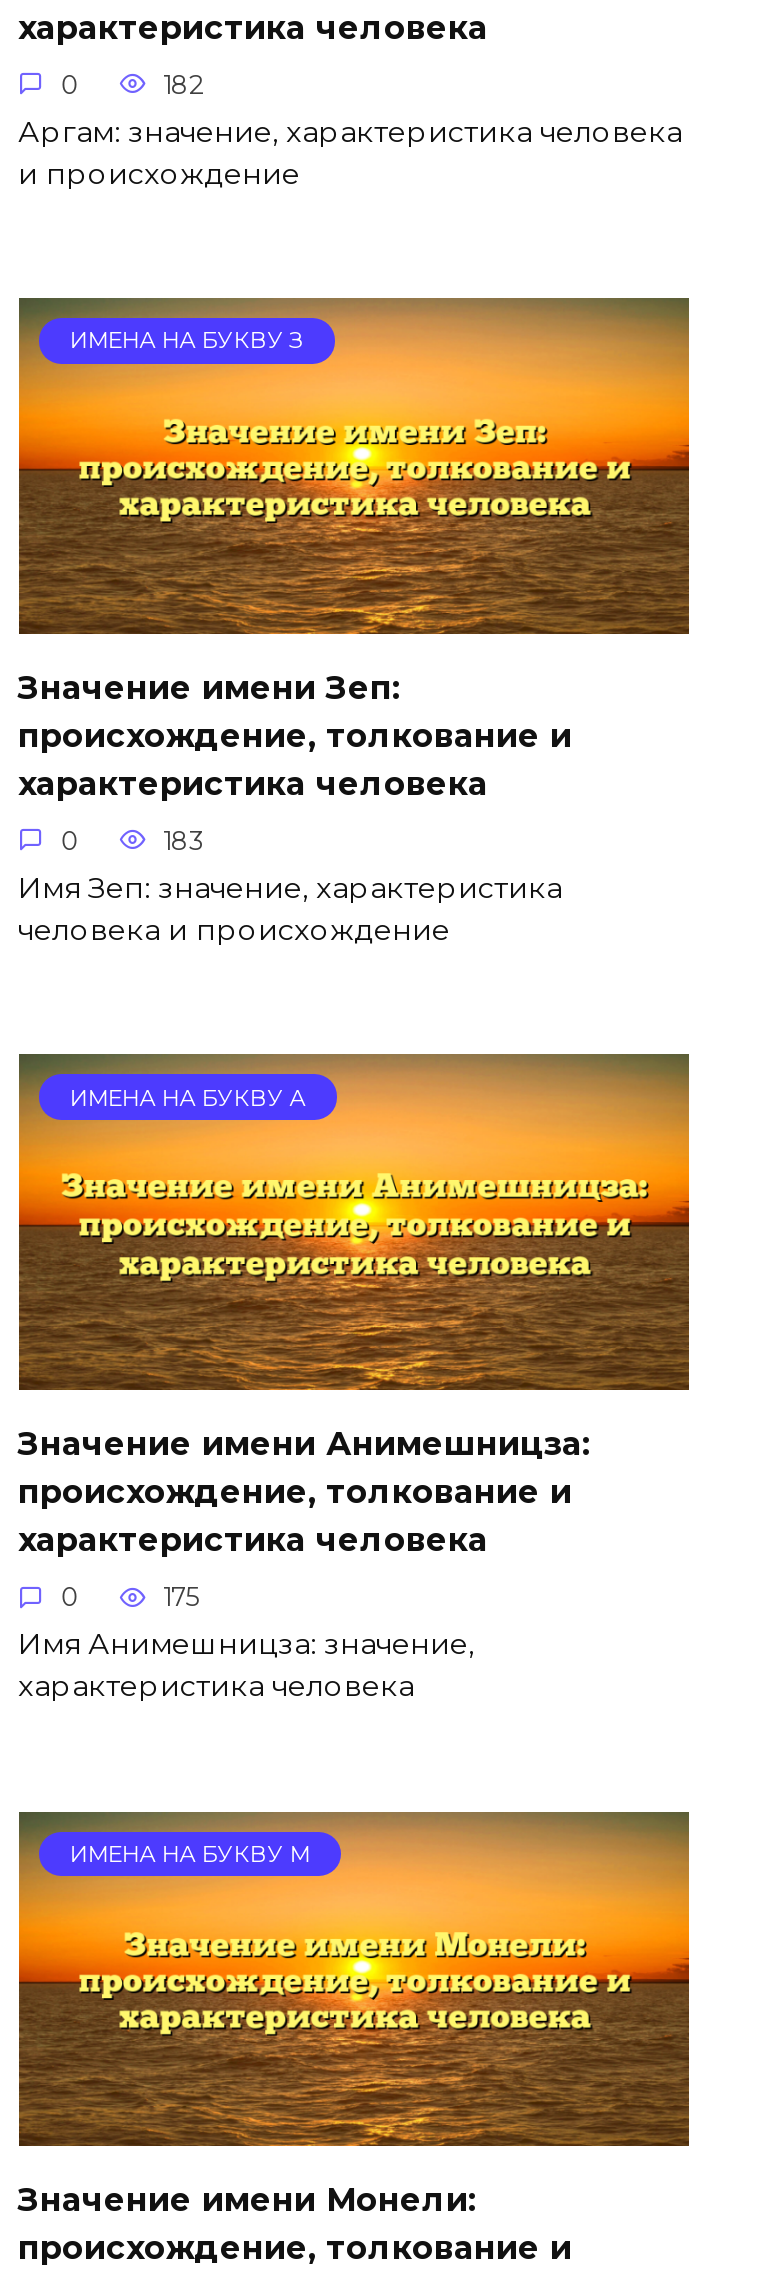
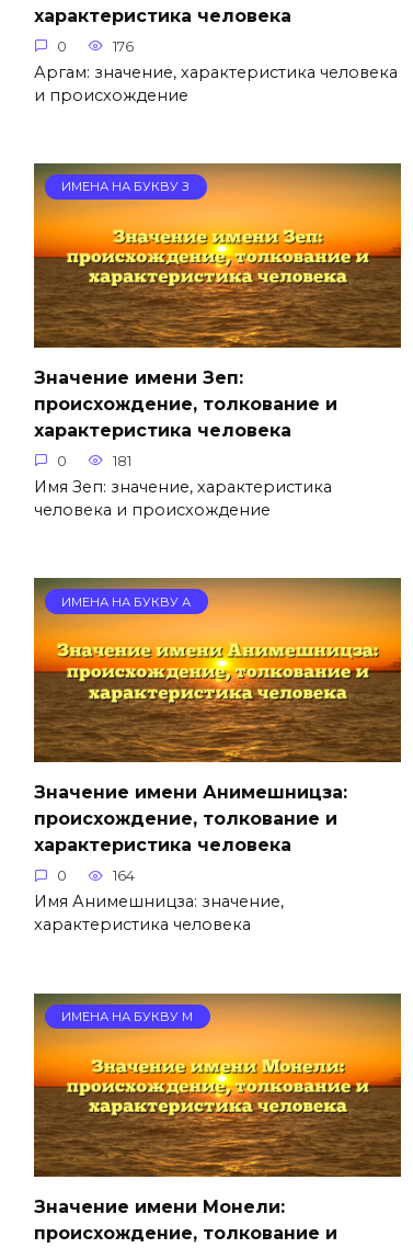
[163,69,203,99] 182 -> [113,38,134,55] 176
[163,826,205,856] 183 -> [113,453,131,469] 181
[163,1582,199,1612] 175 -> [113,868,135,884] 164

